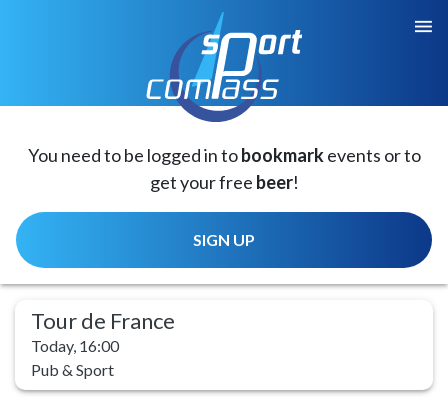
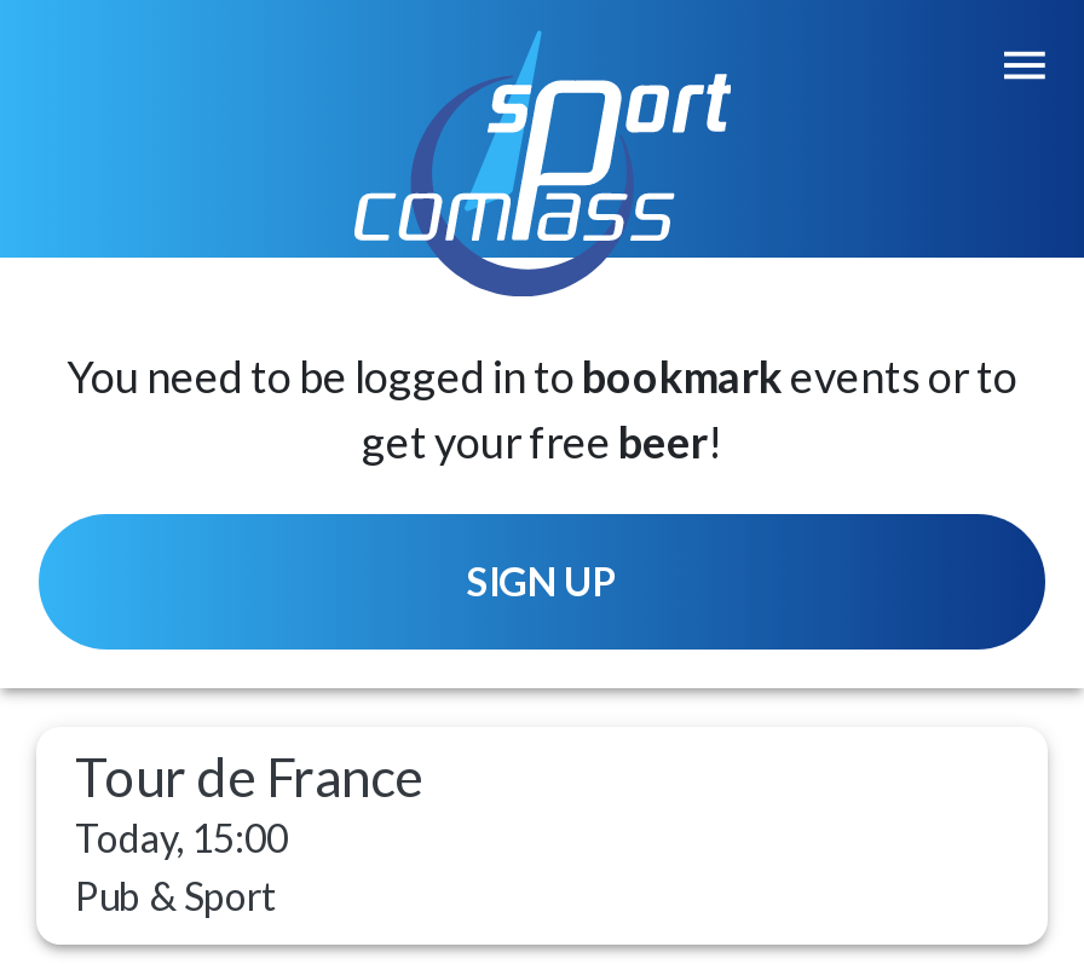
[31,336,119,355] Today, 16:00 -> [75,814,288,860] Today, 15:00

